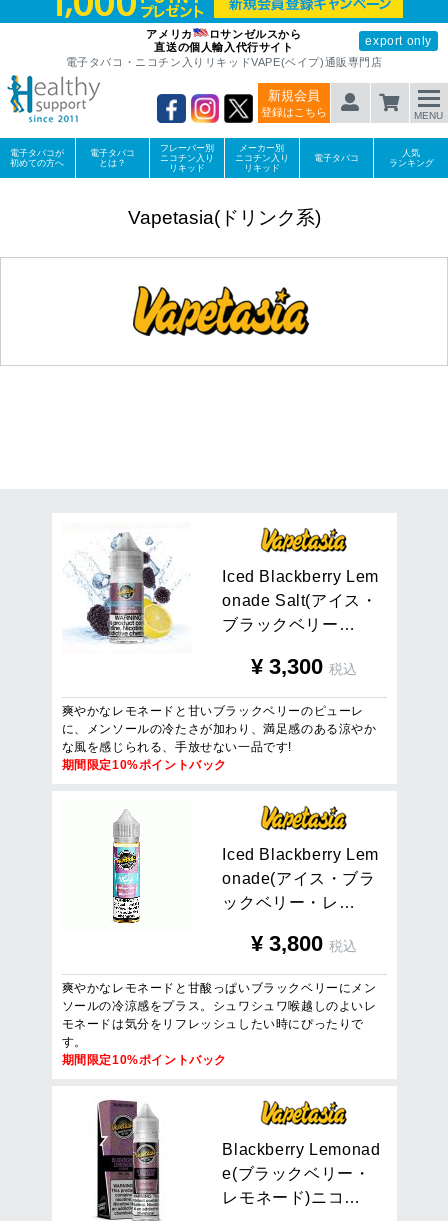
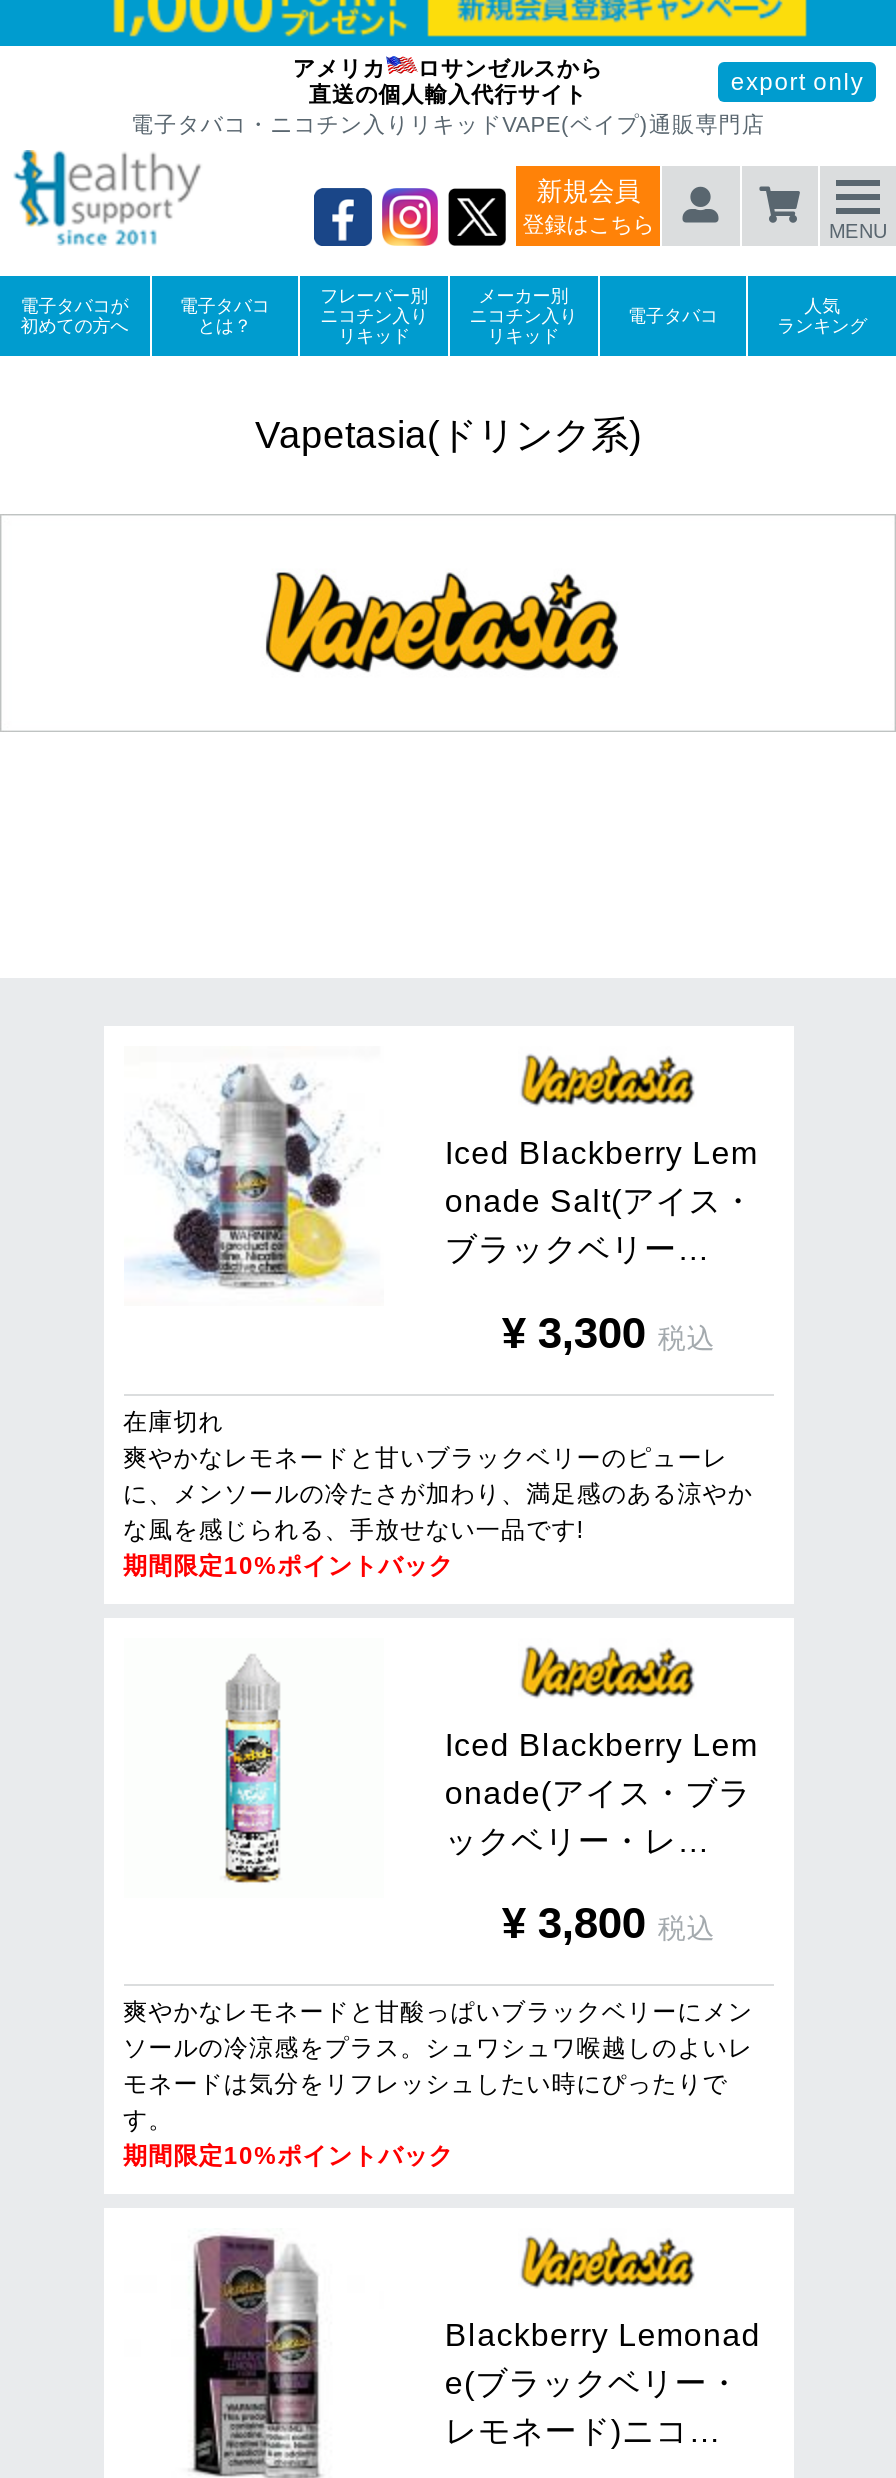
none -> [123,1407,224,1435] 在庫切れ

